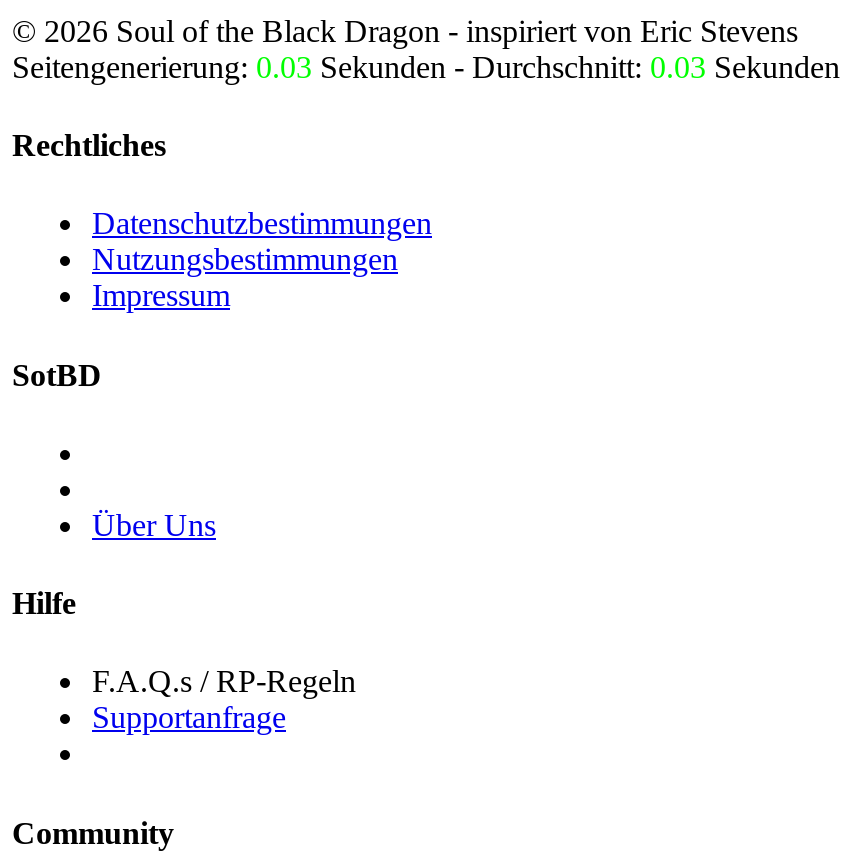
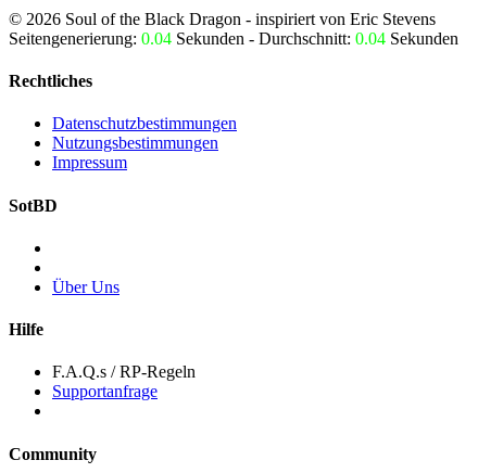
[12,50,840,84] Seitengenerierung: 0.03 Sekunden - Durchschnitt: 0.03 Sekunden -> [9,29,458,48] Seitengenerierung: 0.04 Sekunden - Durchschnitt: 0.04 Sekunden

